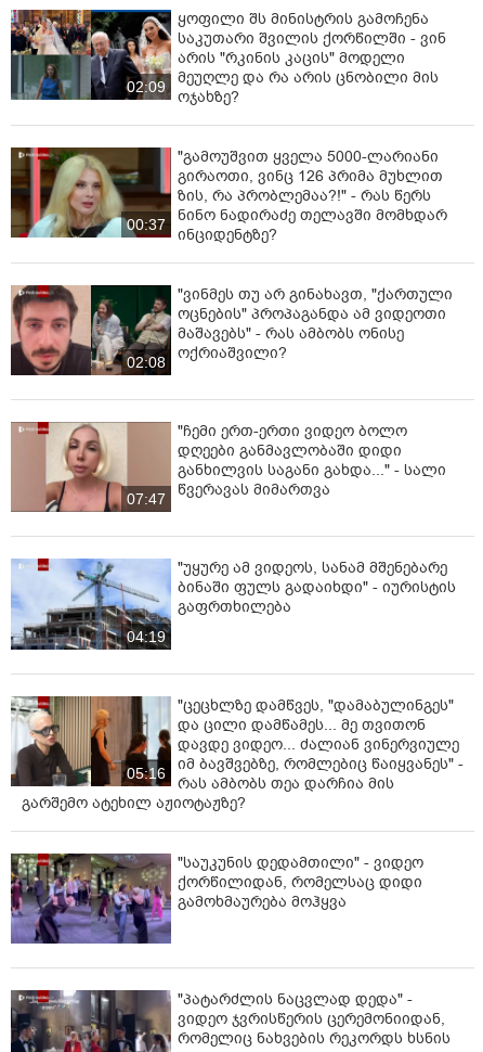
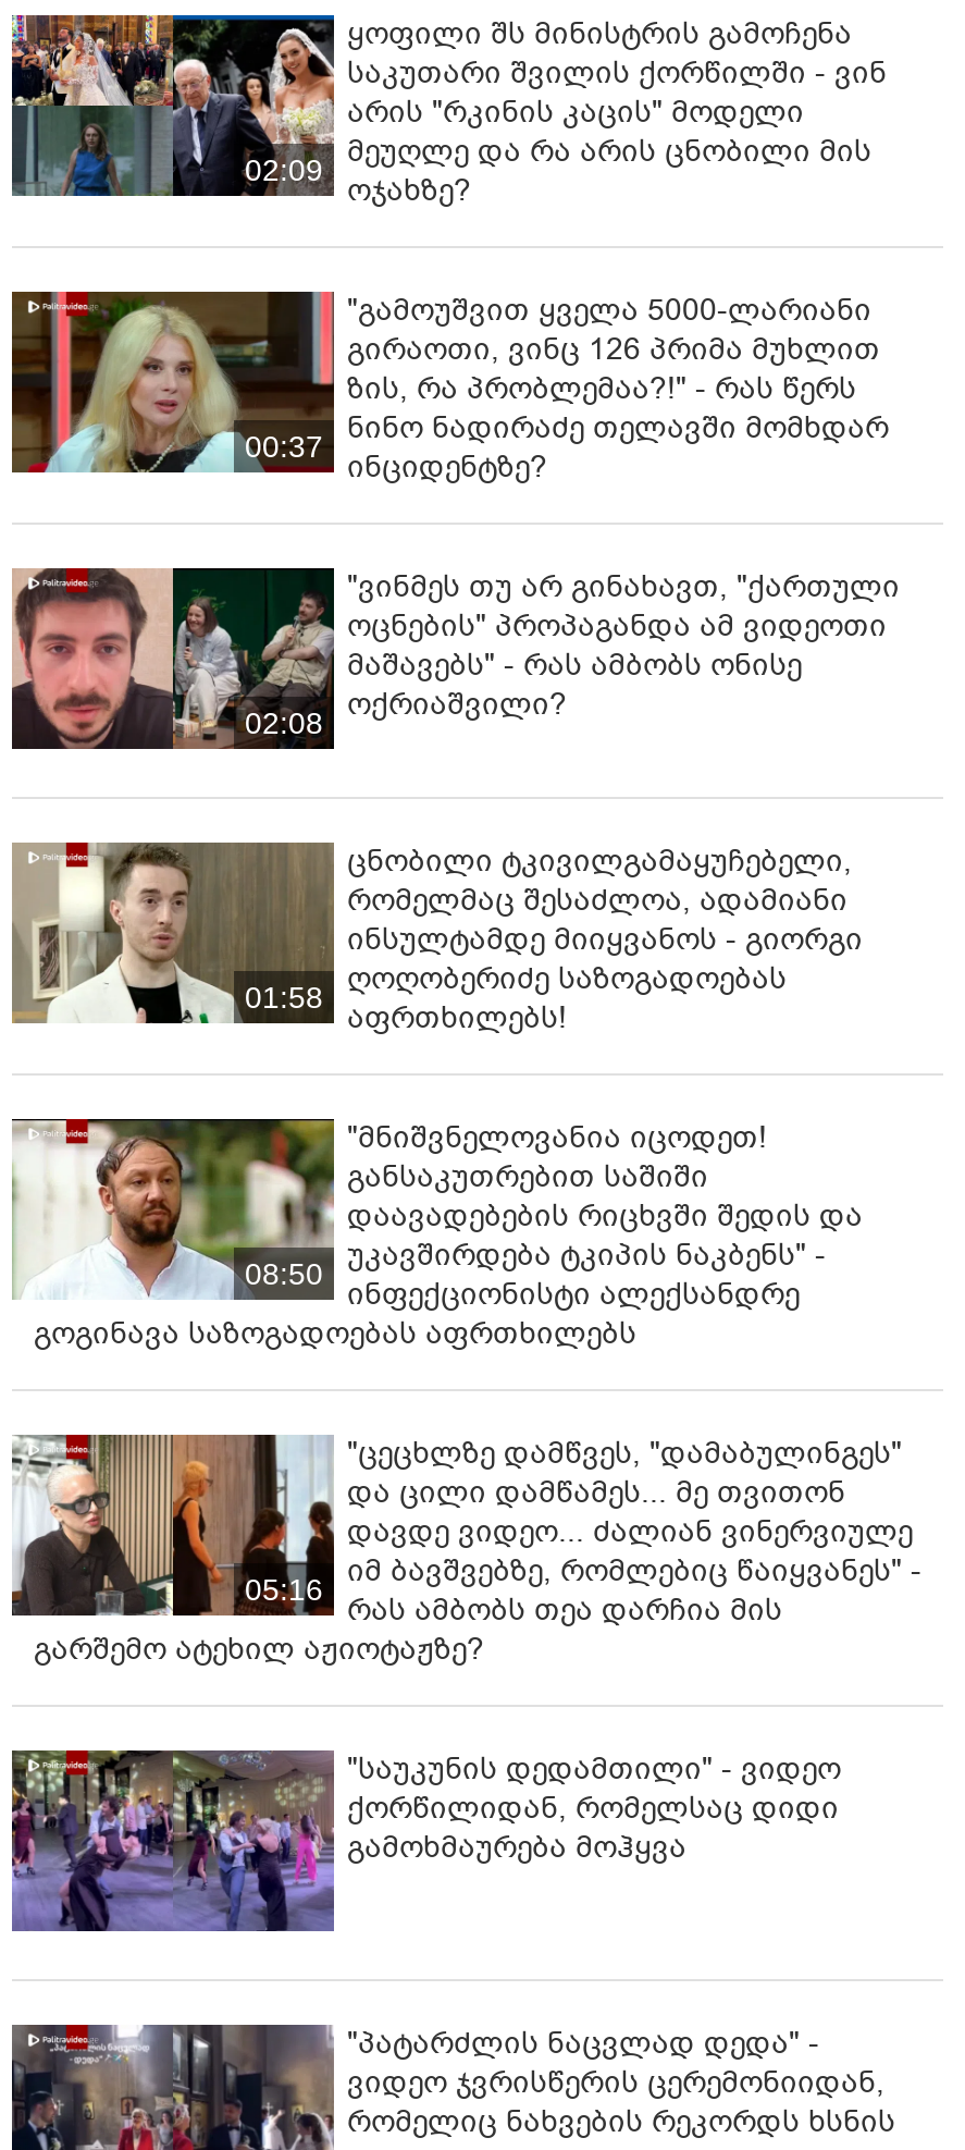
[11,422,166,513] [image] | 07:47 -> [14,843,323,1025] [image] | 01:58
[178,421,446,500] "ჩემი ერთ-ერთი ვიდეო ბოლო | დღეები განმავლობაში დიდი | განხილვის საგანი გახდა..." - სალი | წვერავას მიმართვა -> [347,840,863,1038] ცნობილი ტკივილგამაყუჩებელი, | რომელმაც შესაძლოა, ადამიანი | ინსულტამდე მიიყვანოს - გიორგი | ღოღობერიძე საზოგადოებას | აფრთხილებს!
[11,557,166,645] [image] | 04:19 -> [10,1117,323,1295] [image] | 08:50
[178,558,456,617] "უყურე ამ ვიდეოს, სანამ მშენებარე | ბინაში ფულს გადაიხდი" - იურისტის | გაფრთხილება -> [34,1117,863,1354] "მნიშვნელოვანია იცოდეთ! | განსაკუთრებით საშიში | დაავადებების რიცხვში შედის და | უკავშირდება ტკიპის ნაკბენს" - | ინფექციონისტი ალექსანდრე | გოგინავა საზოგადოებას აფრთხილებს

